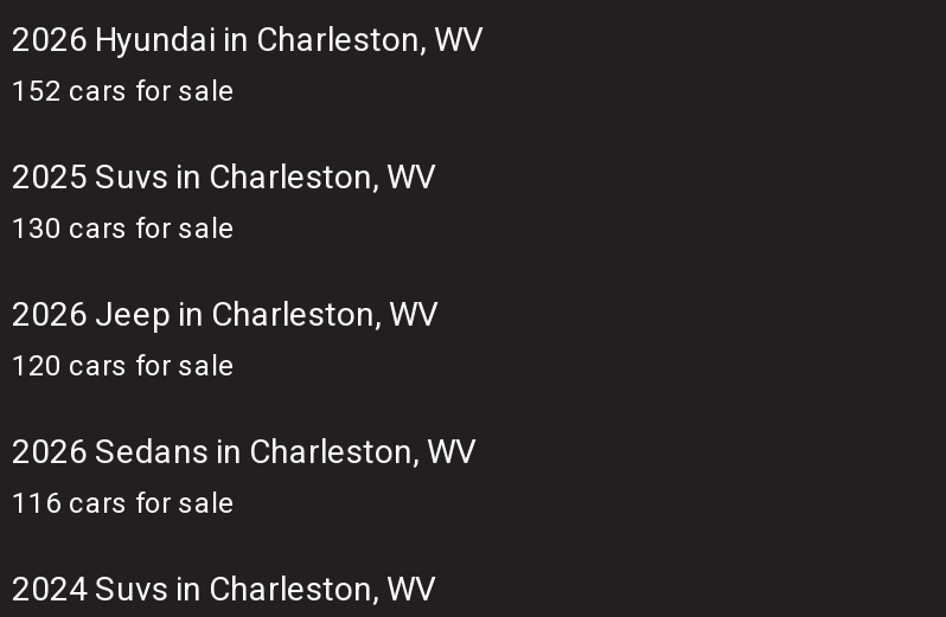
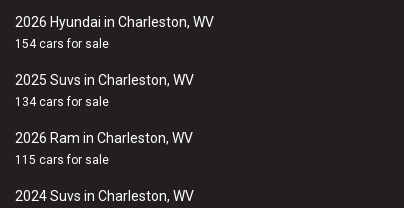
[12,74,235,107] 152 cars for sale -> [15,37,109,51] 154 cars for sale
[12,211,477,519] 130 cars for sale | 2026 Jeep in Charleston, WV | 120 cars for sale | 2026 Sedans in Charleston, WV | 116 cars for sale -> [15,95,193,167] 134 cars for sale | 2026 Ram in Charleston, WV | 115 cars for sale

